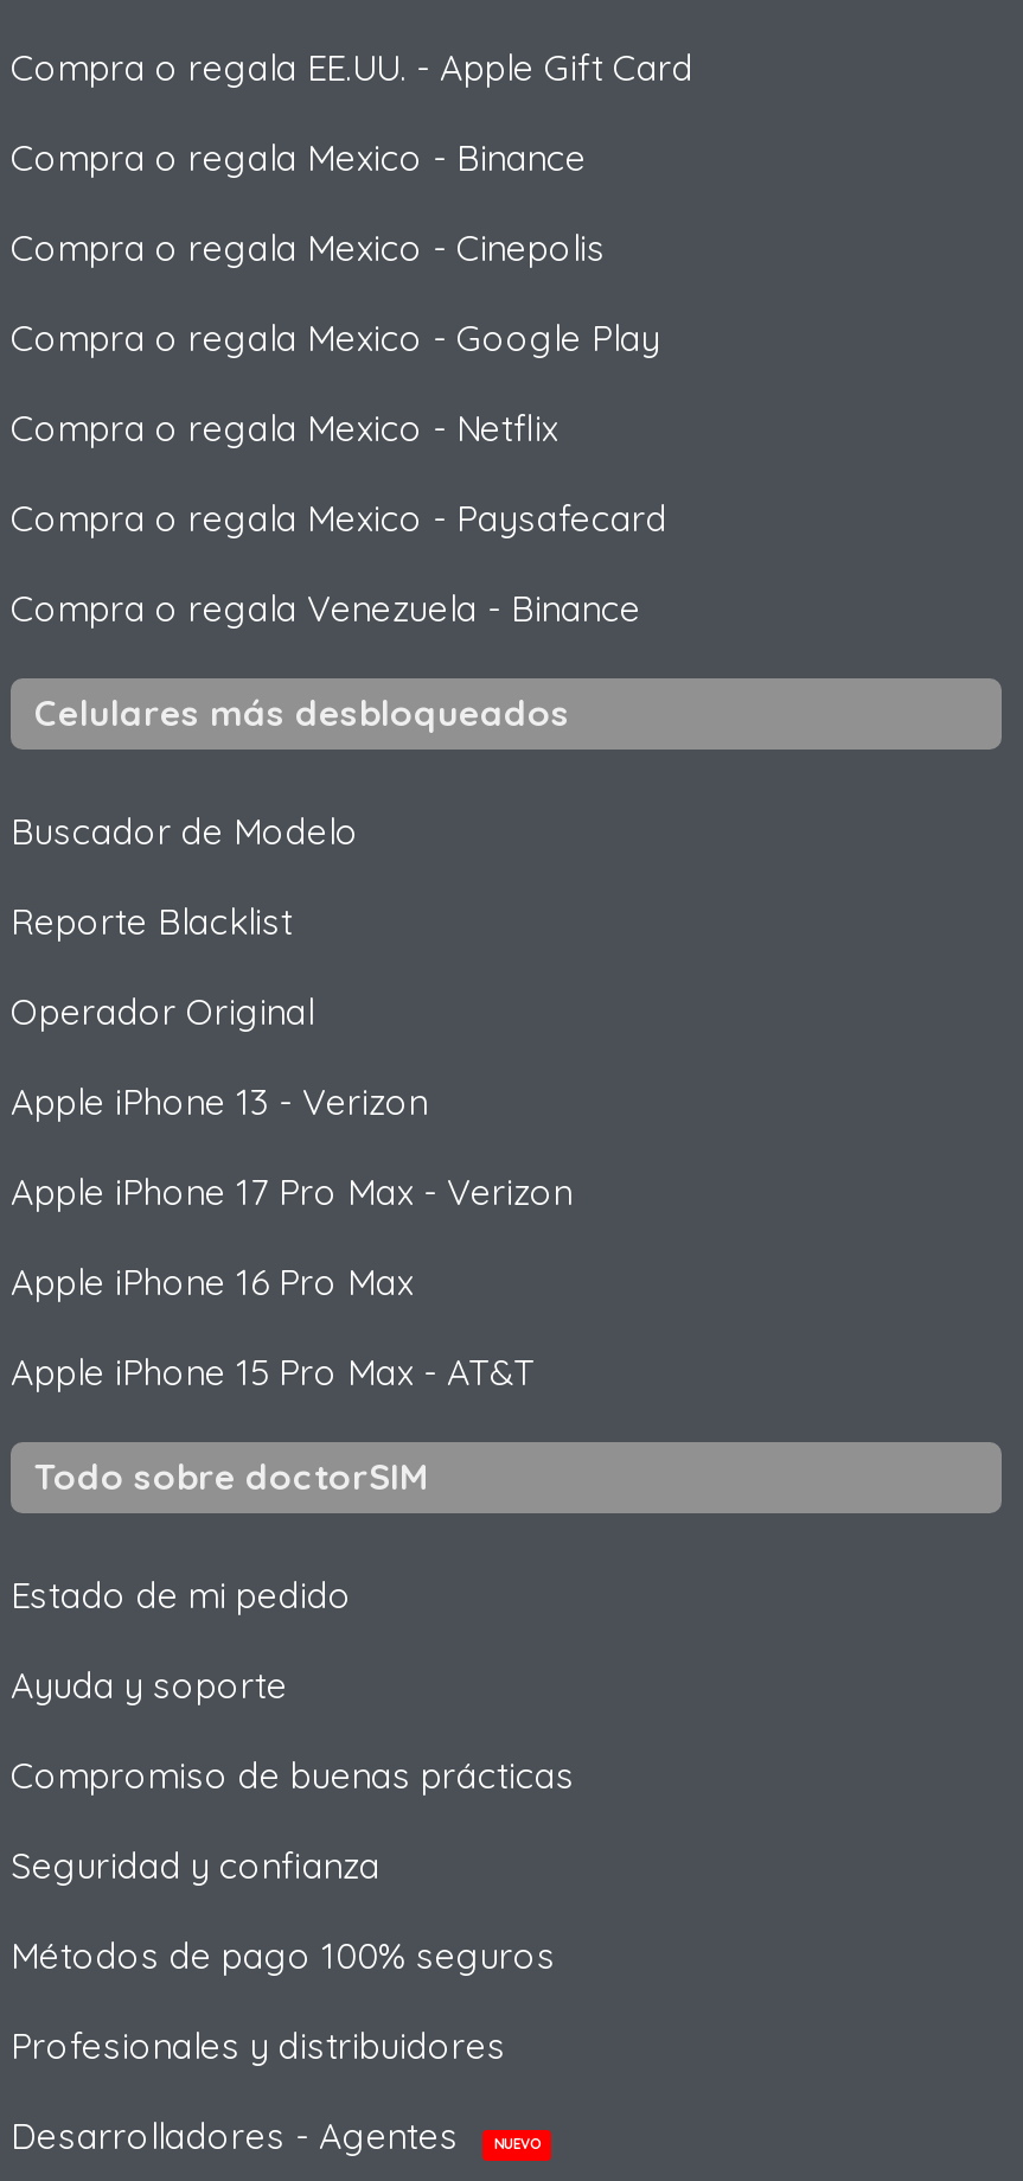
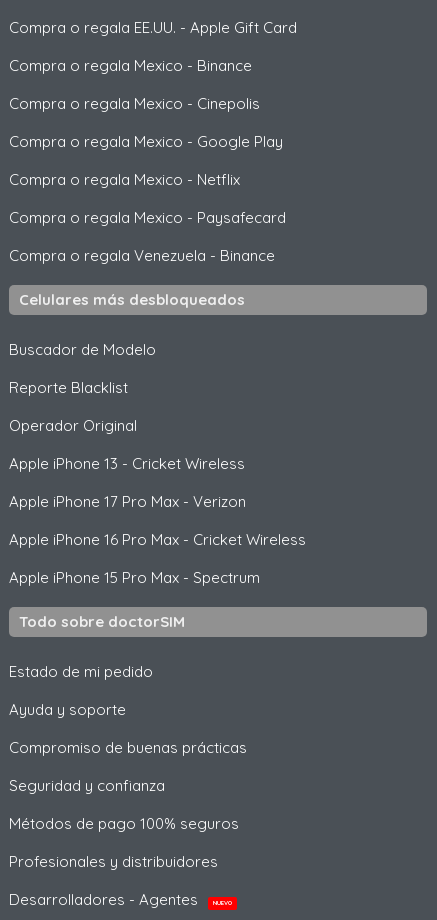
[11,1079,428,1124] Apple iPhone 13 - Verizon -> [9,454,245,473] Apple iPhone 13 - Cricket Wireless
[11,1260,414,1305] Apple iPhone 16 Pro Max -> [9,530,306,549] Apple iPhone 16 Pro Max - Cricket Wireless
[11,1350,535,1395] Apple iPhone 15 Pro Max - AT&T -> [9,568,260,587] Apple iPhone 15 Pro Max - Spectrum

